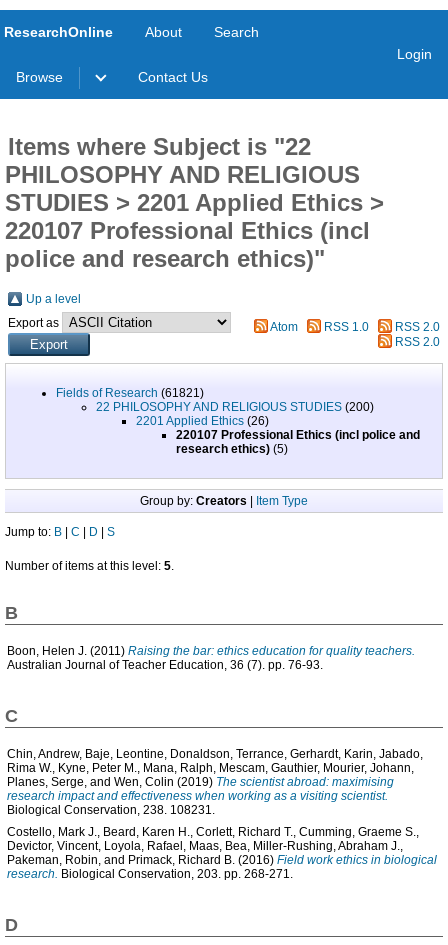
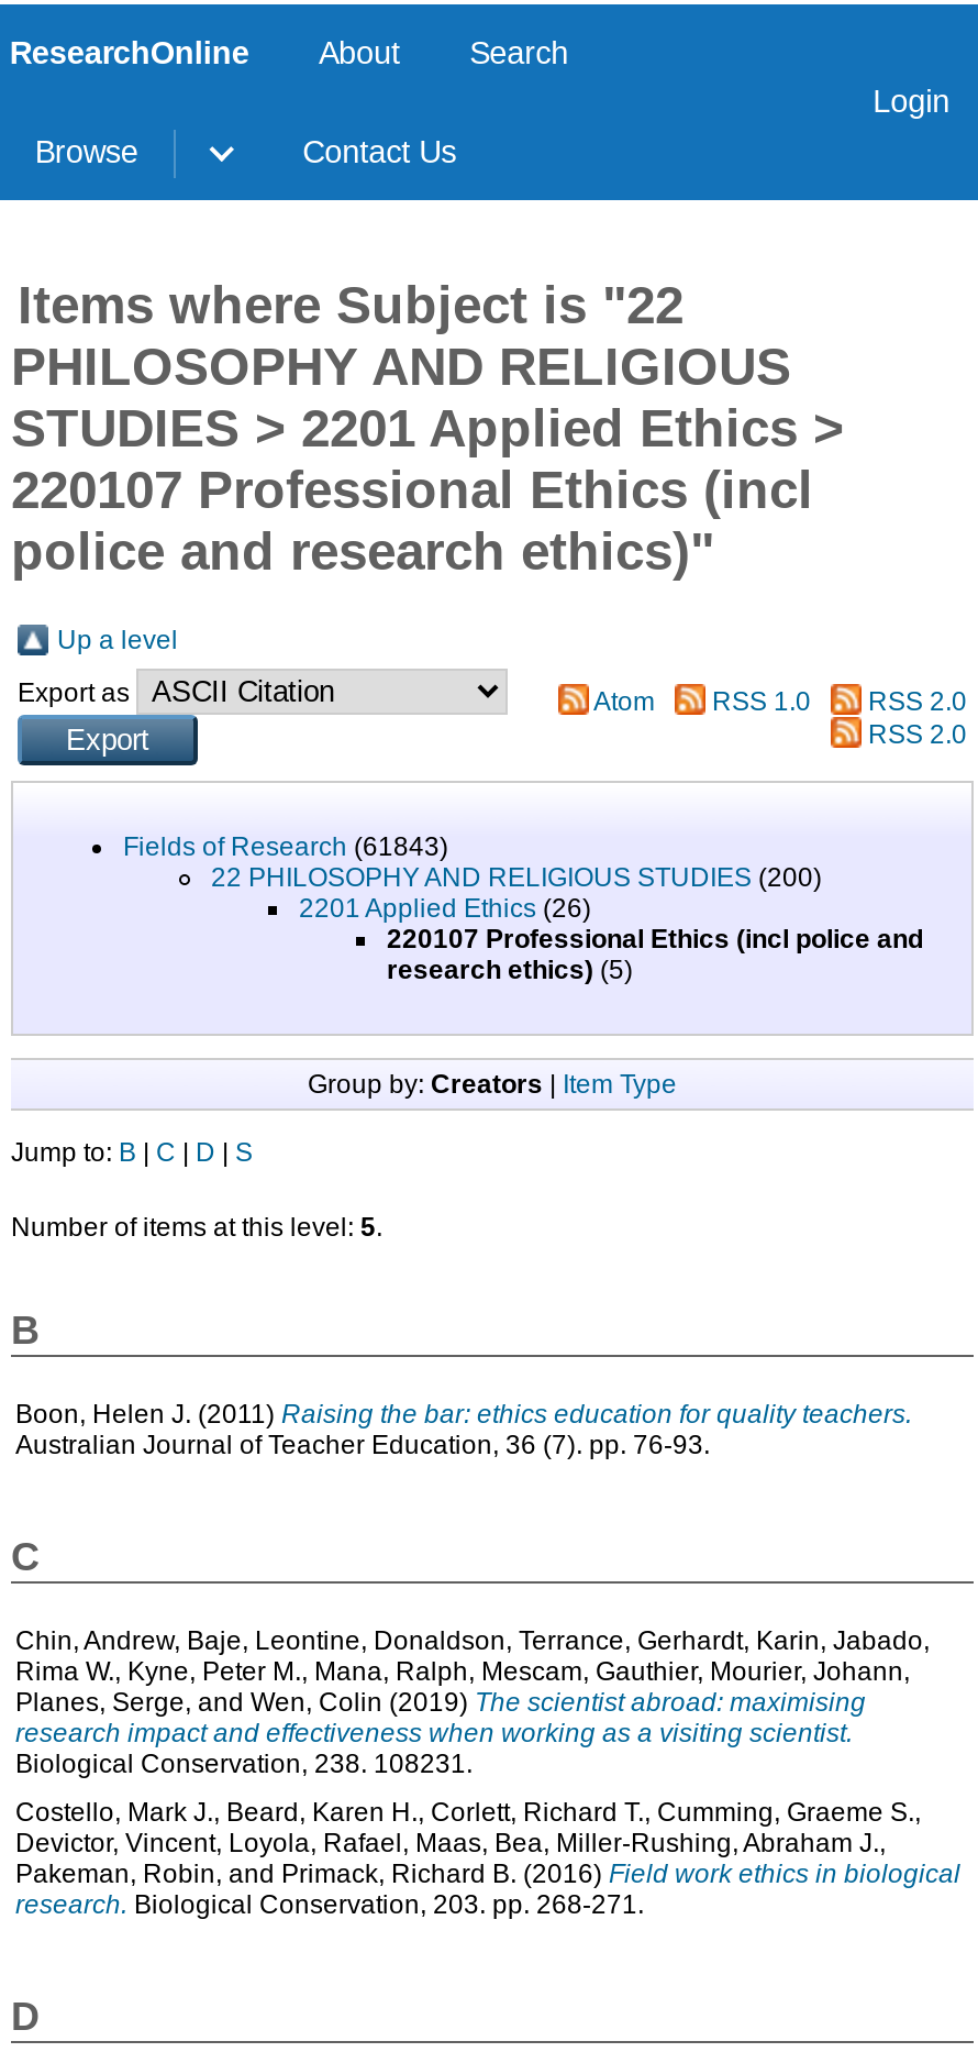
[56,386,204,400] Fields of Research (61821) -> [123,832,448,863] Fields of Research (61843)

